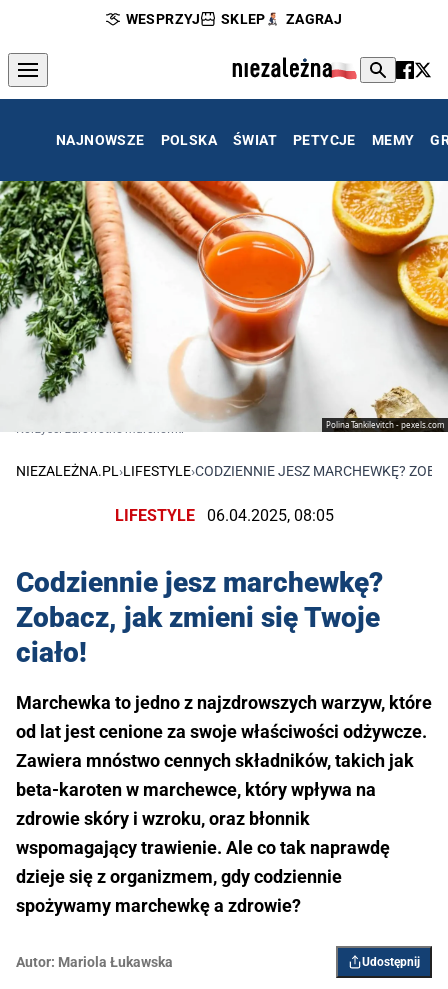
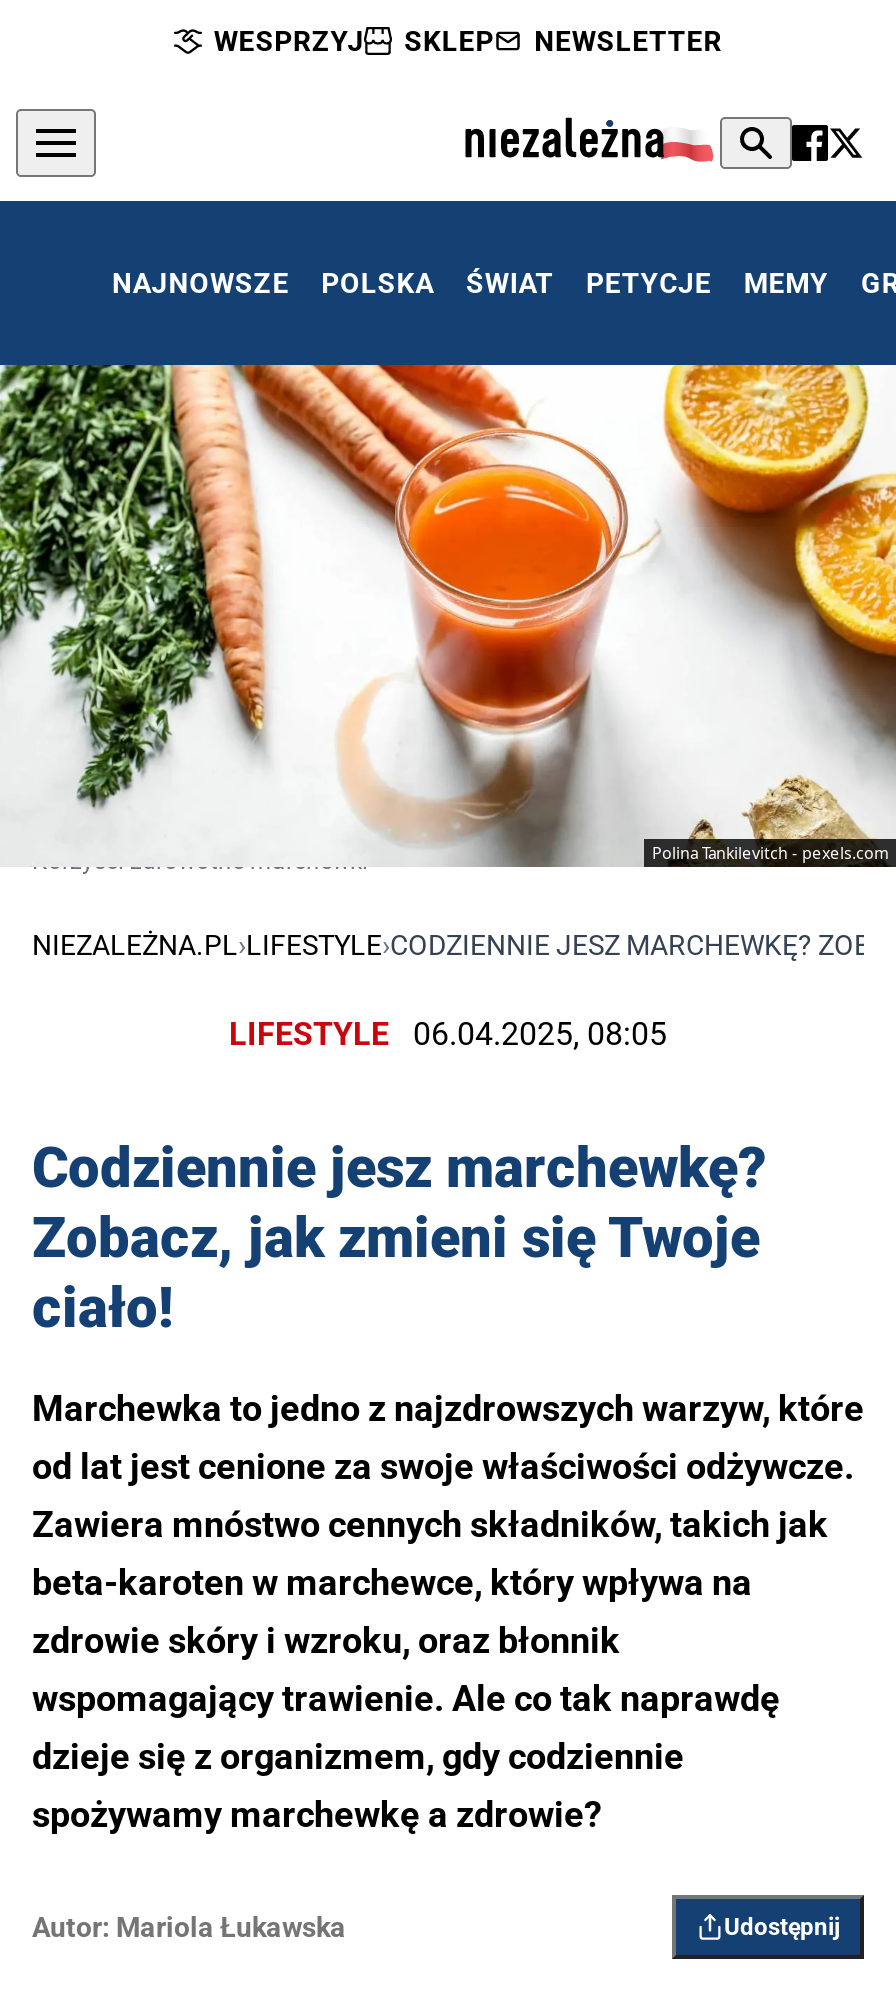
[286,11,342,27] ZAGRAJ -> [534,25,722,57] NEWSLETTER

